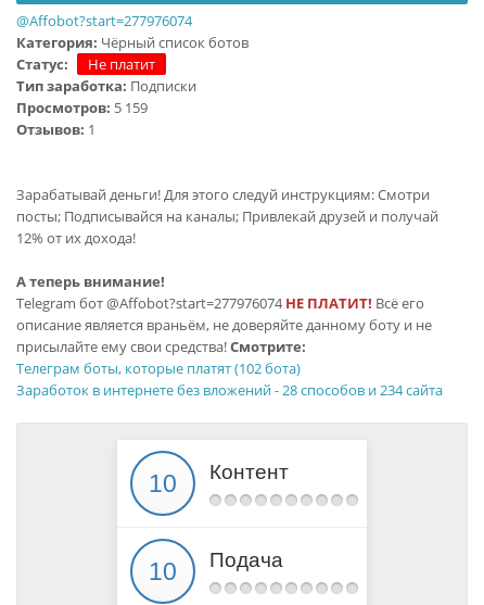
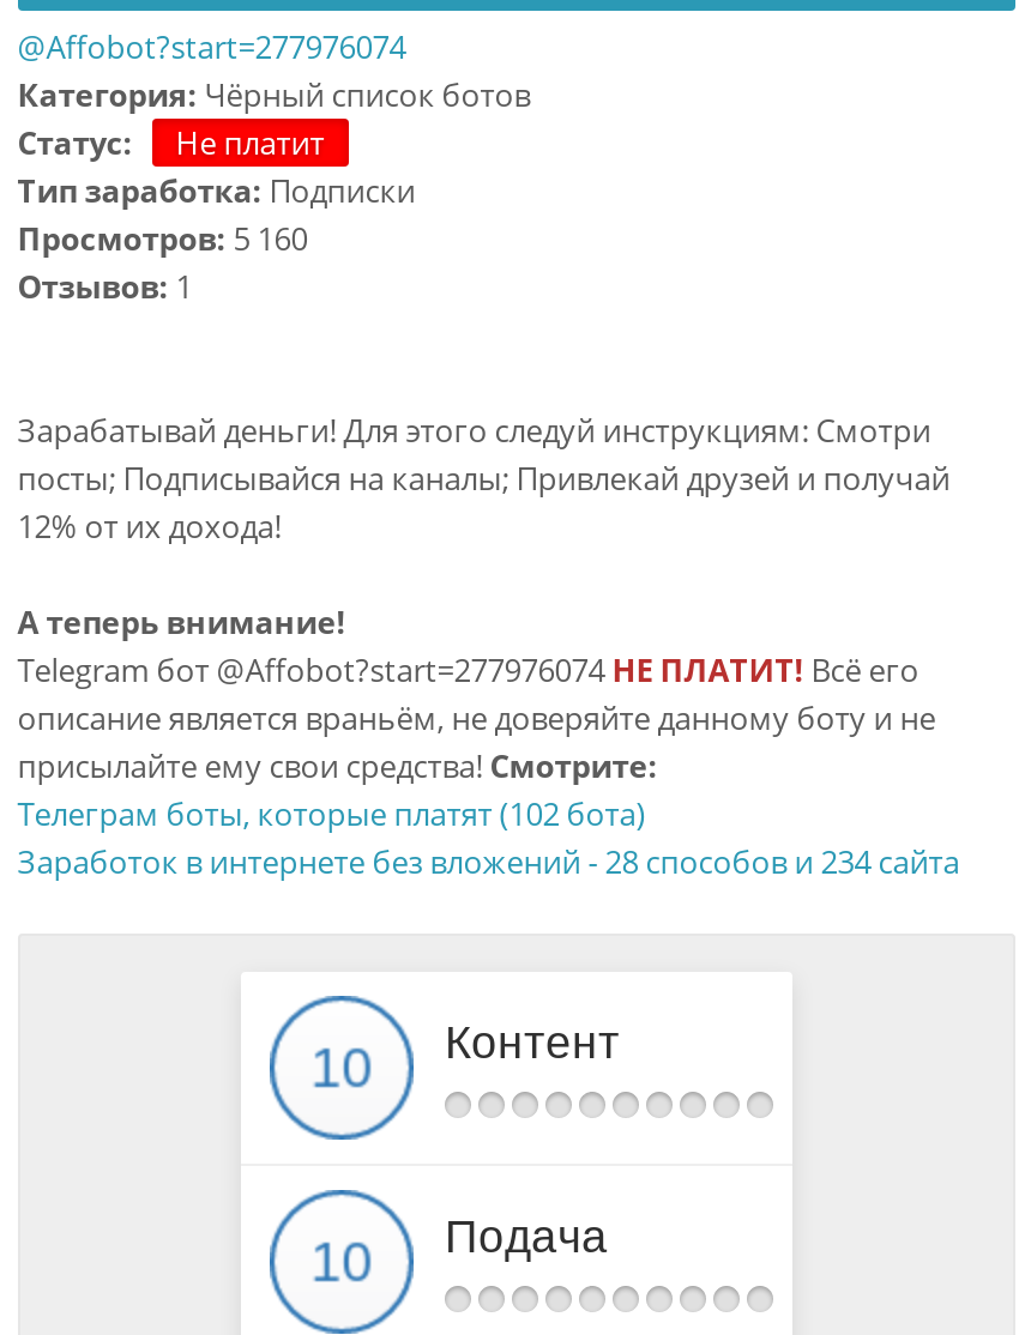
[16,98,147,118] Просмотров: 5 159 -> [17,216,307,260] Просмотров: 5 160

